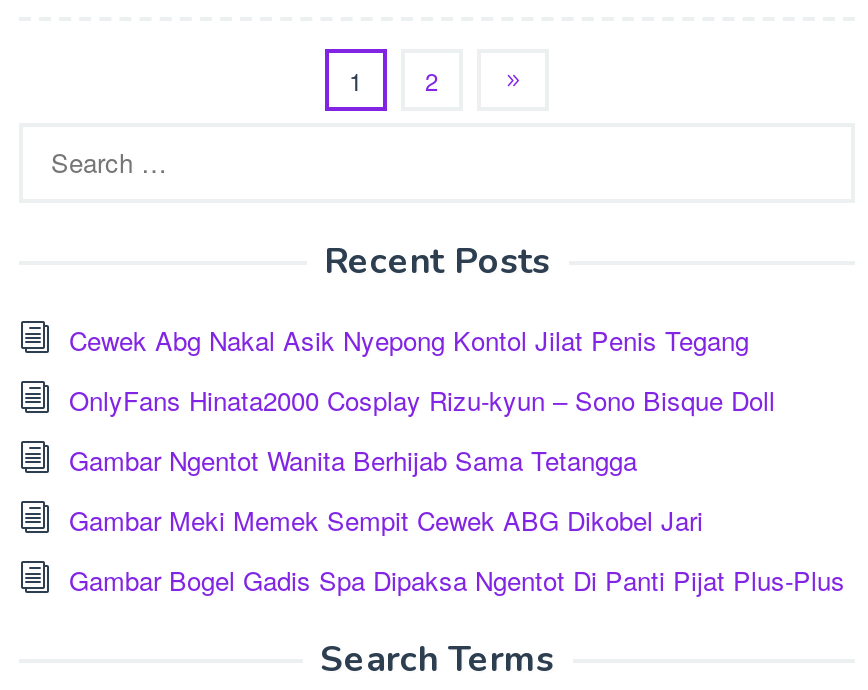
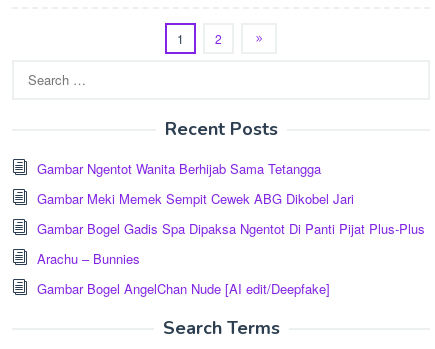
[69,320,775,418] Cewek Abg Nakal Asik Nyepong Kontol Jilat Penis Tegang | OnlyFans Hinata2000 Cosplay Rizu-kyun – Sono Bisque Doll -> none
moved [69,440,845,598] -> [37,158,425,237]: Gambar Ngentot Wanita Berhijab Sama Tetangga | Gambar Meki Memek Sempit Cewek ABG Dikobel Jari | Gambar Bogel Gadis Spa Dipaksa Ngentot Di Panti Pijat Plus-Plus
none -> [37,248,330,297] Arachu – Bunnies | Gambar Bogel AngelChan Nude [AI edit/Deepfake]

